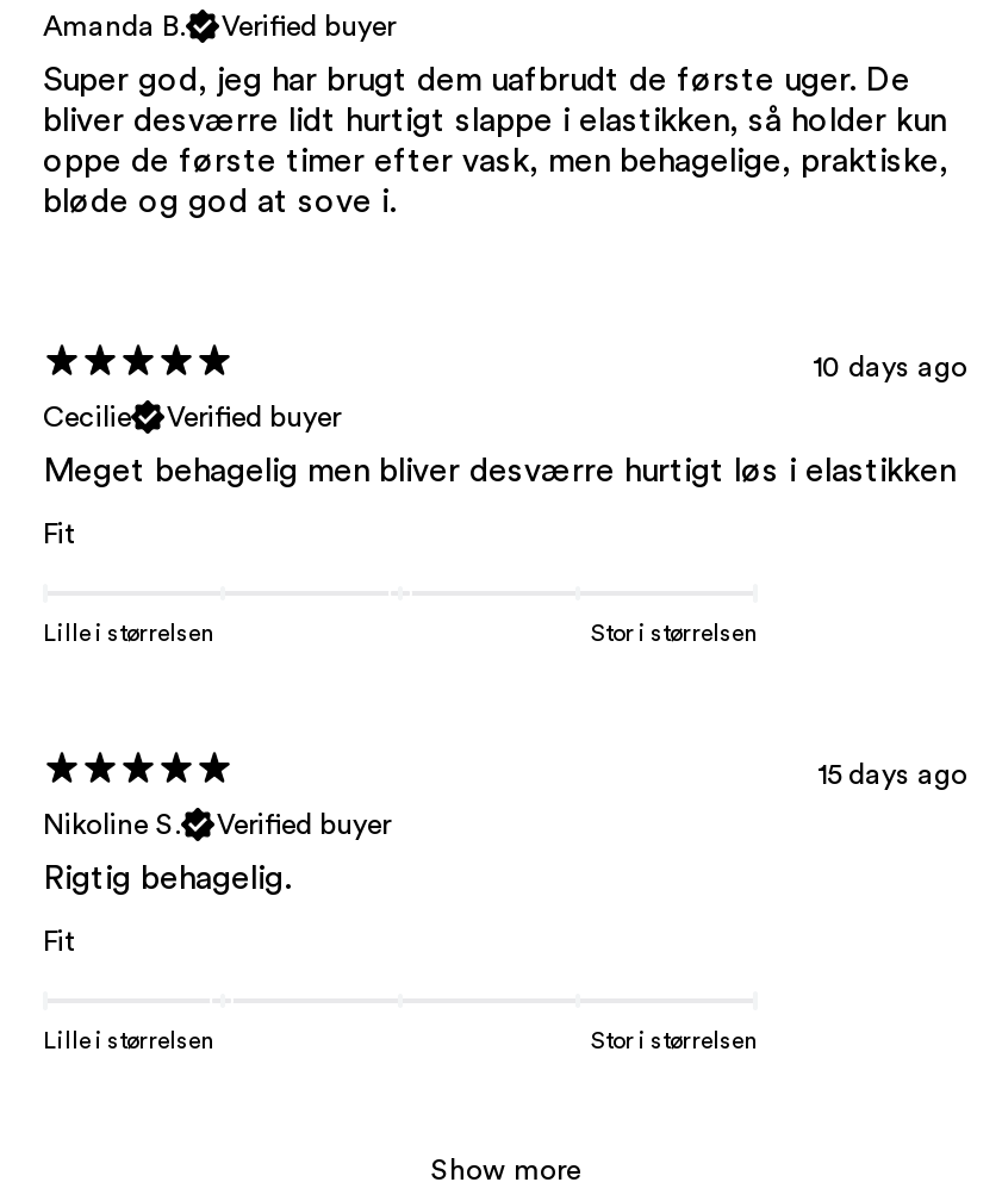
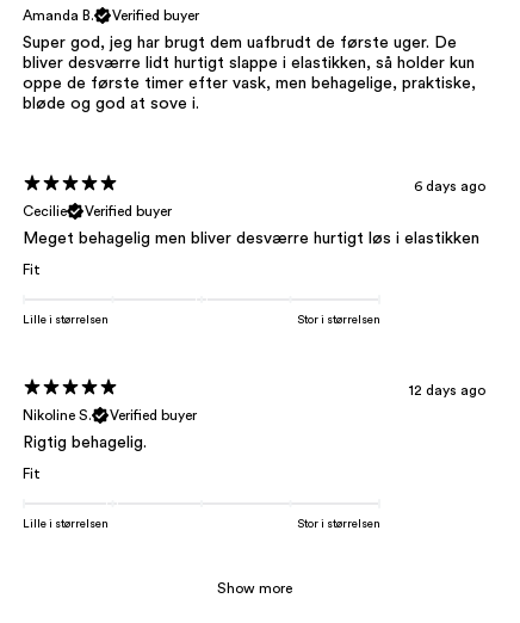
[813,352,967,381] 10 days ago -> [414,179,485,193] 6 days ago
[817,759,967,788] 15 days ago -> [409,383,485,397] 12 days ago

